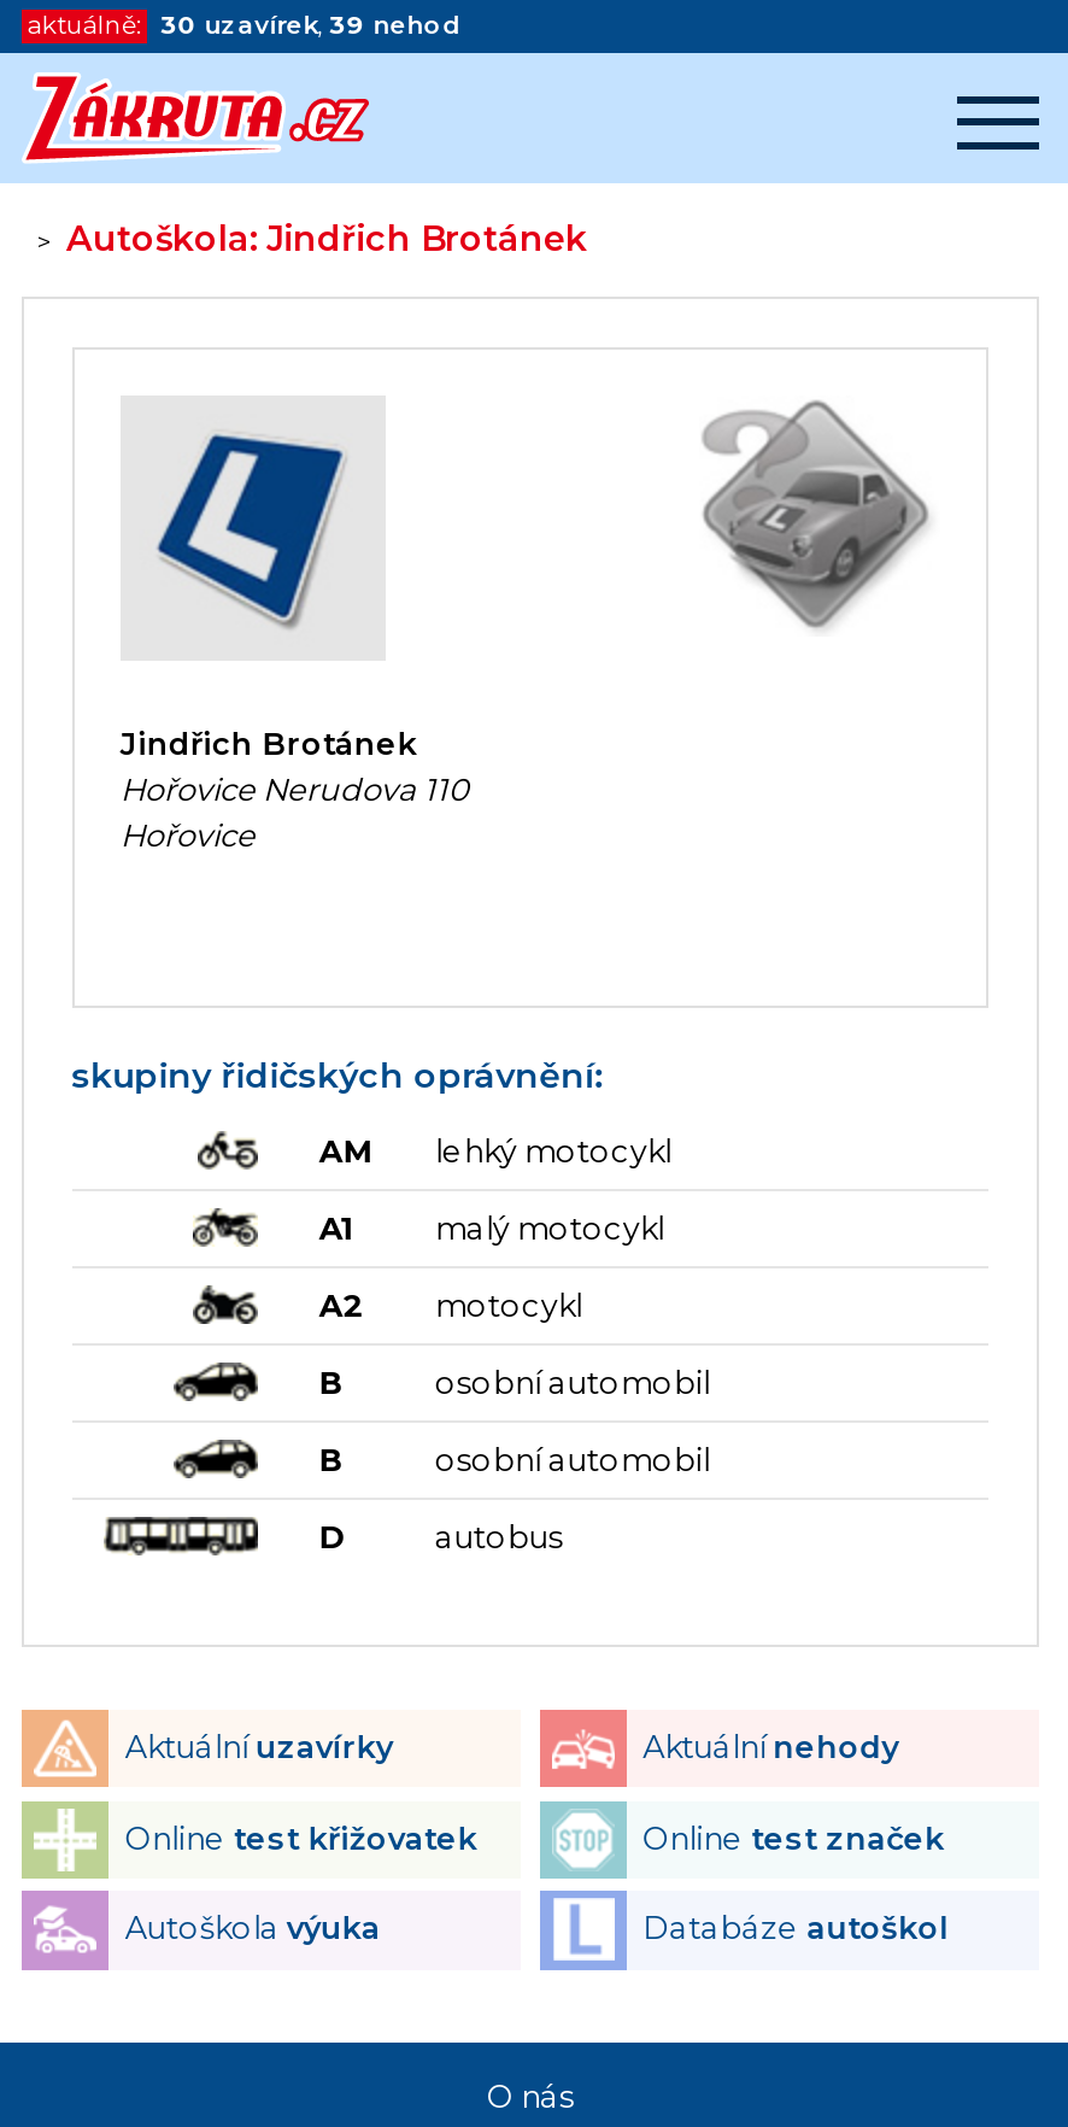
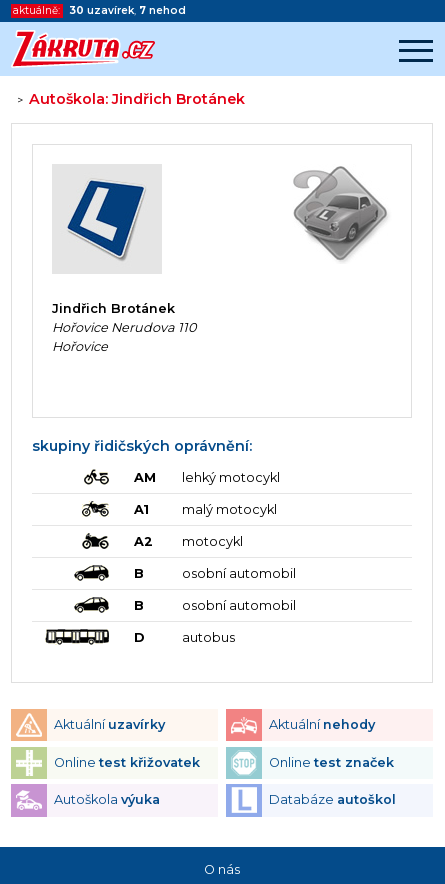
[161,10,462,41] 30 uzavírek, 39 nehod -> [69,4,186,17] 30 uzavírek, 7 nehod

